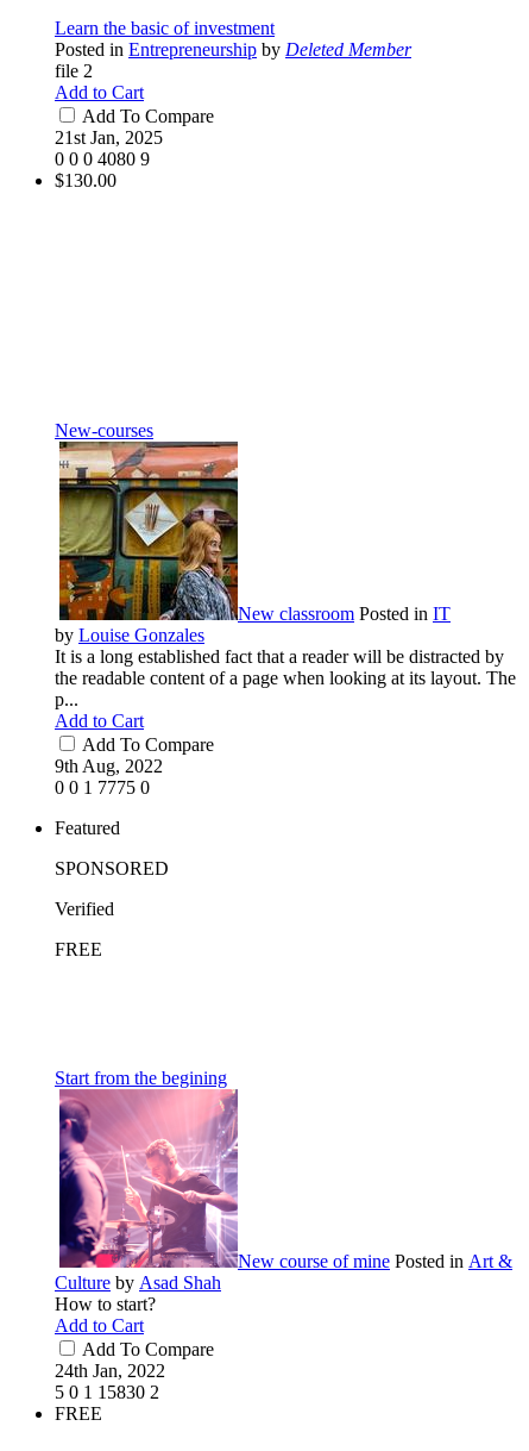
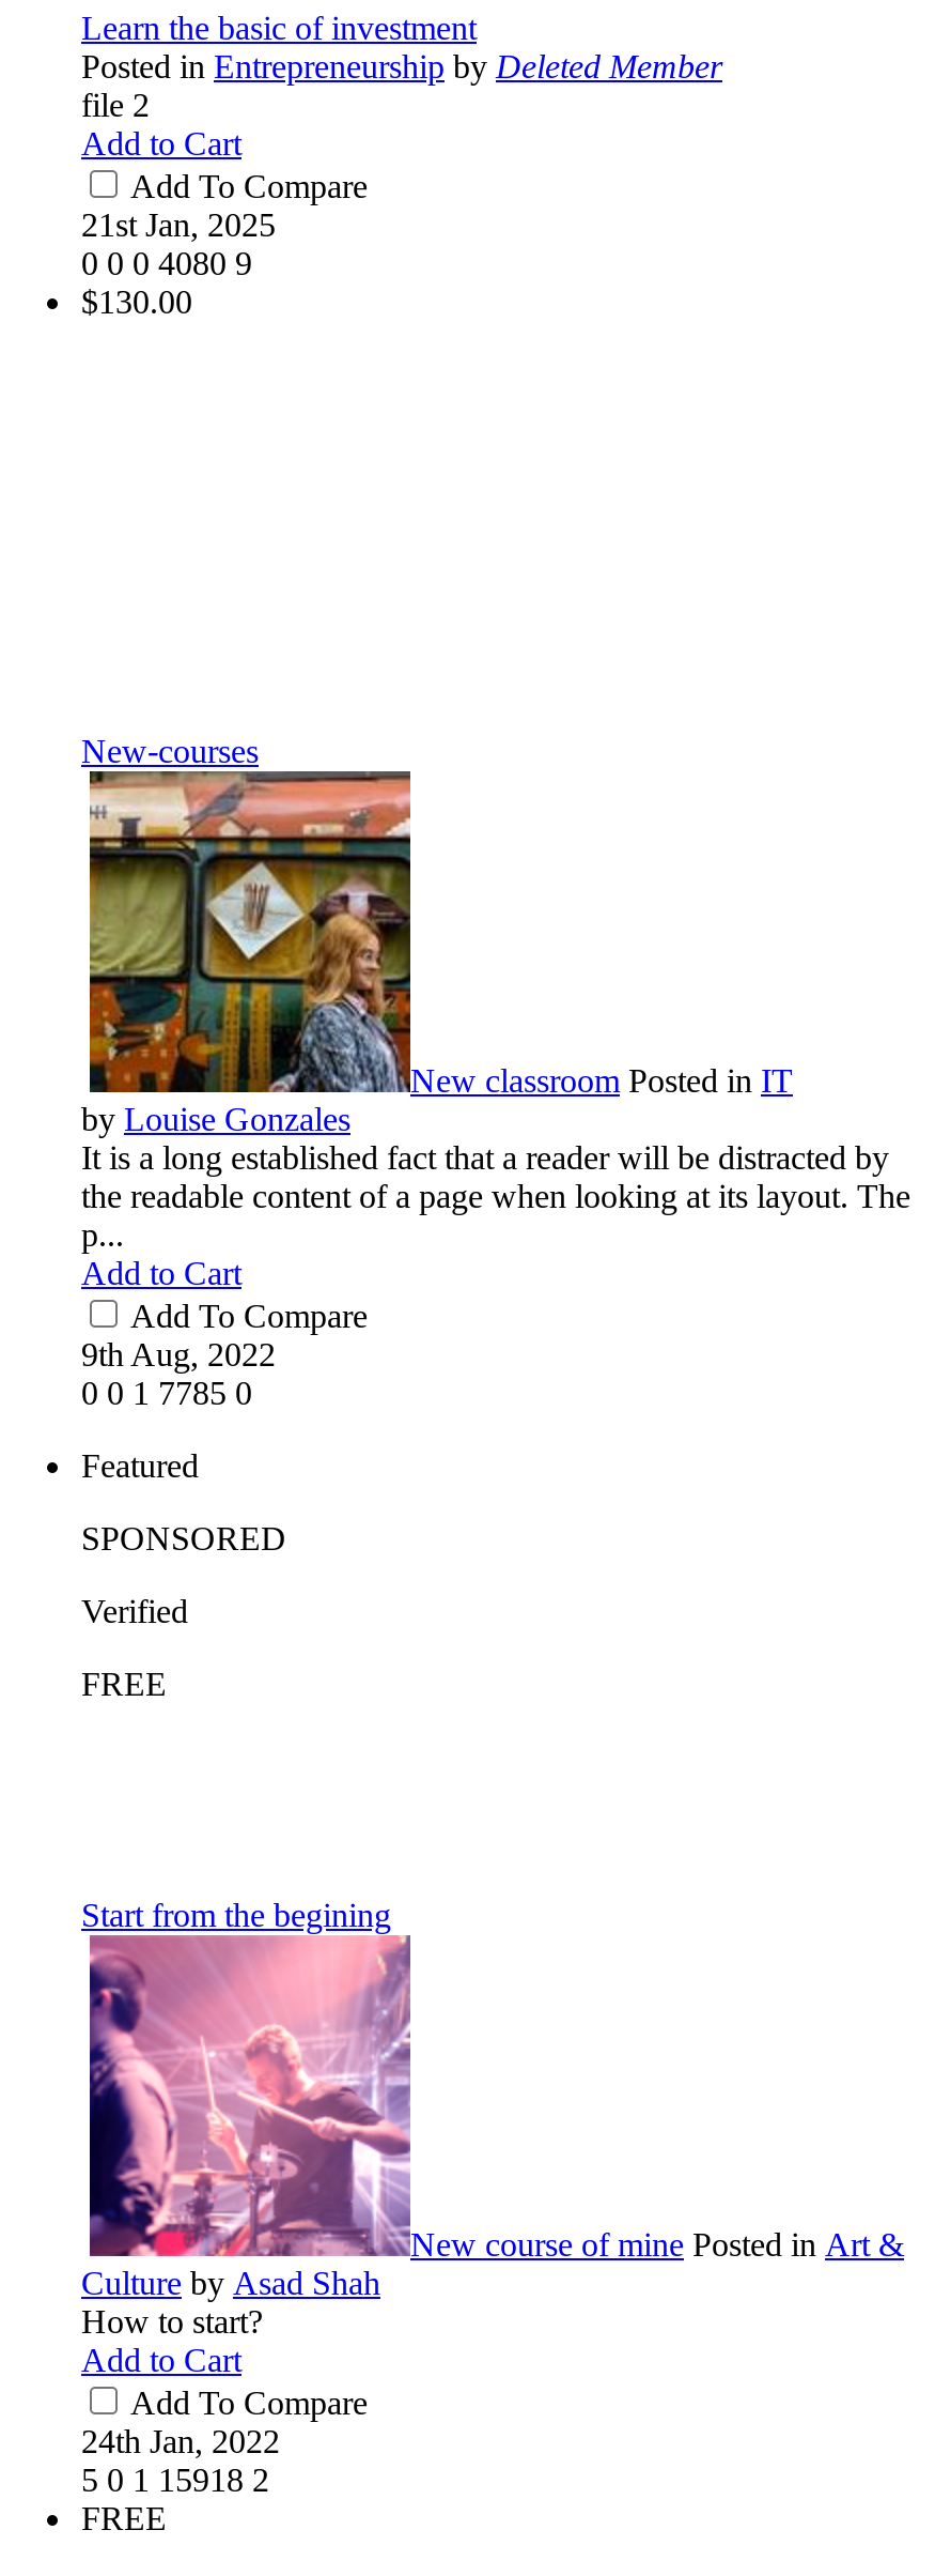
[55,777,150,798] 0 0 1 7775 0 -> [81,1375,252,1411] 0 0 1 7785 0
[55,1382,159,1402] 5 0 1 15830 2 -> [81,2462,269,2498] 5 0 1 15918 2

